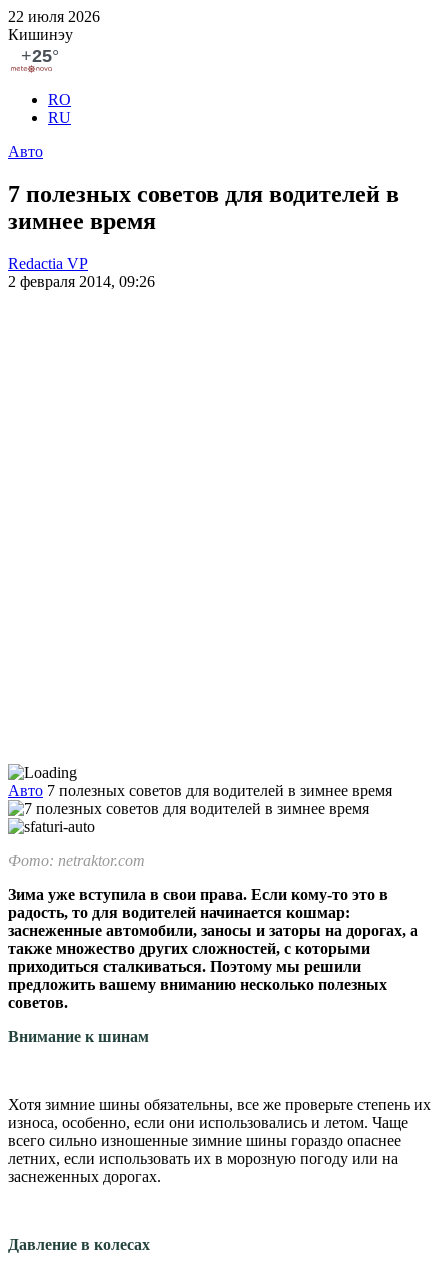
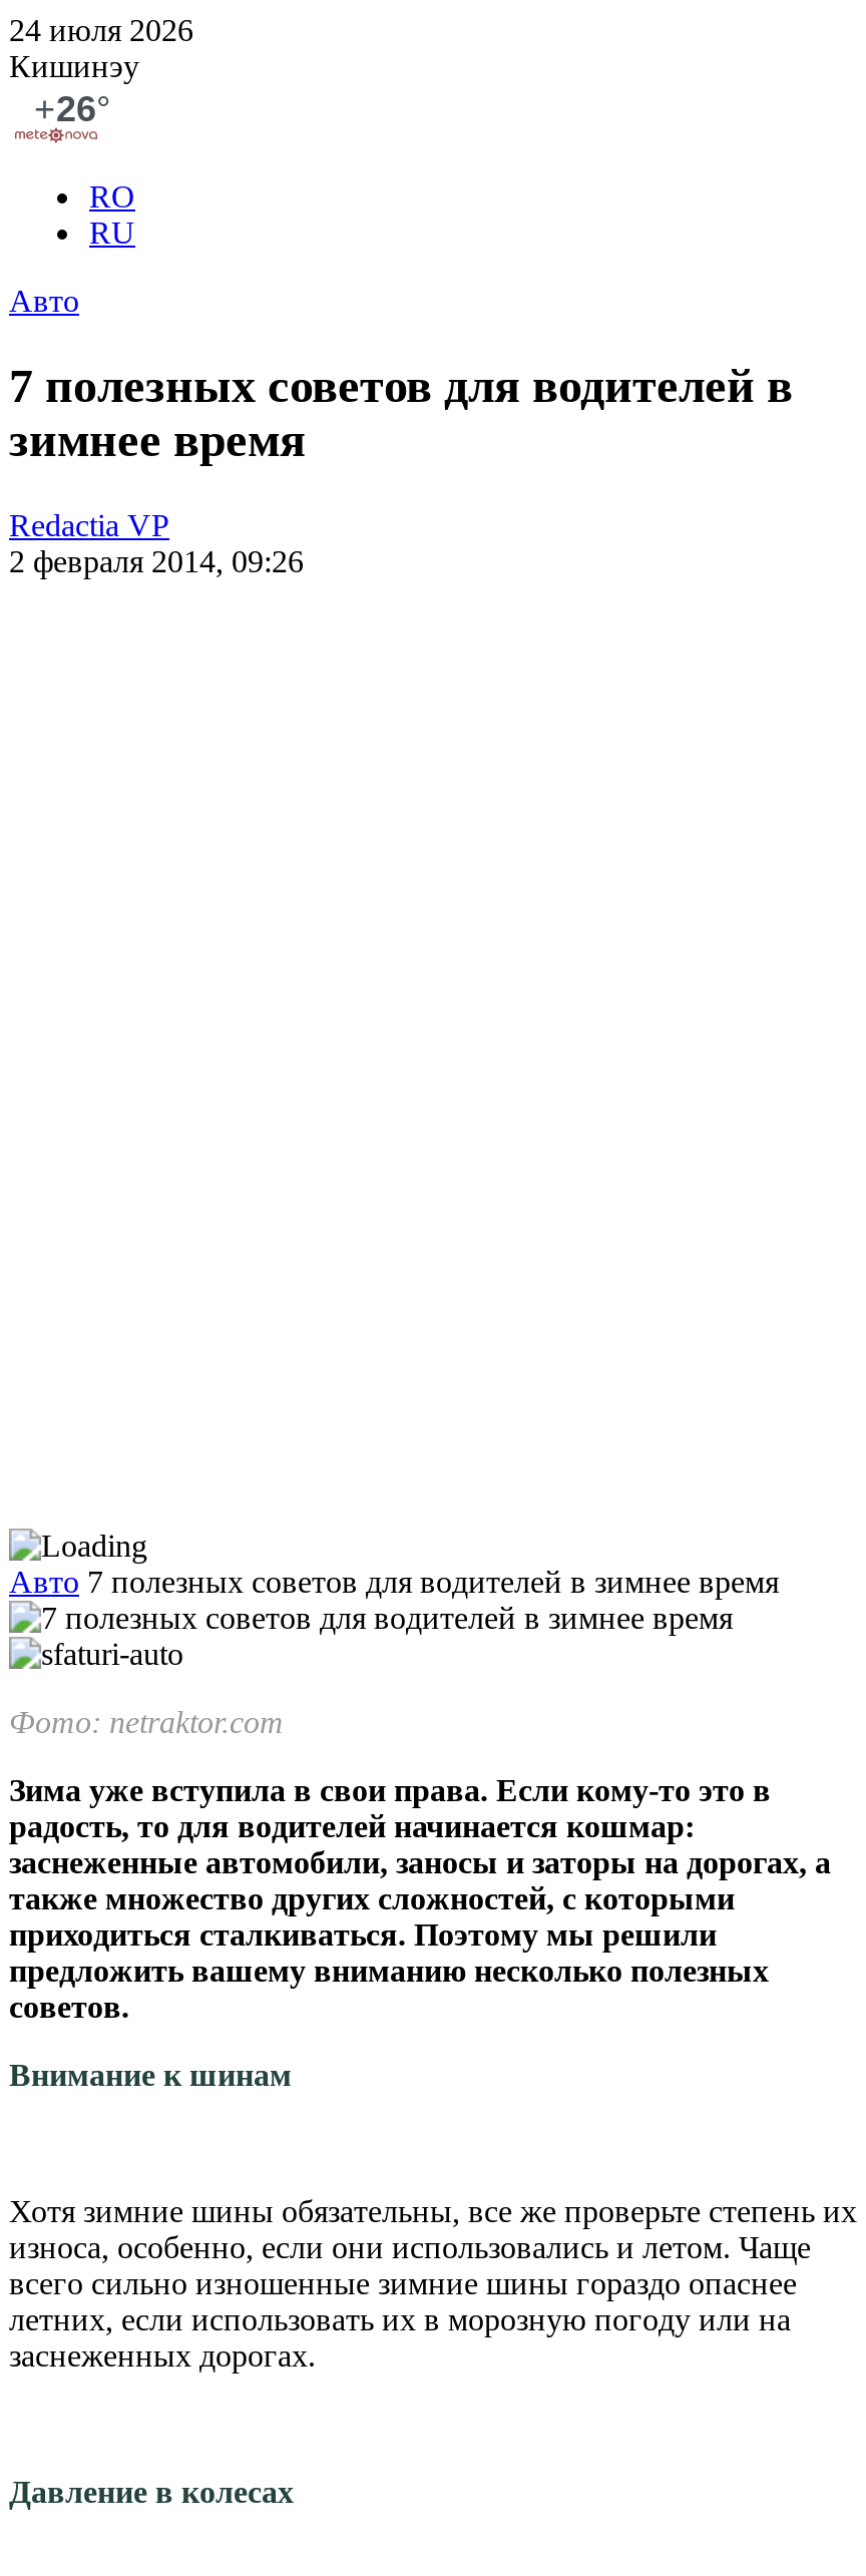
[8,8,100,25] 22 июля 2026 -> [9,13,193,47] 24 июля 2026

